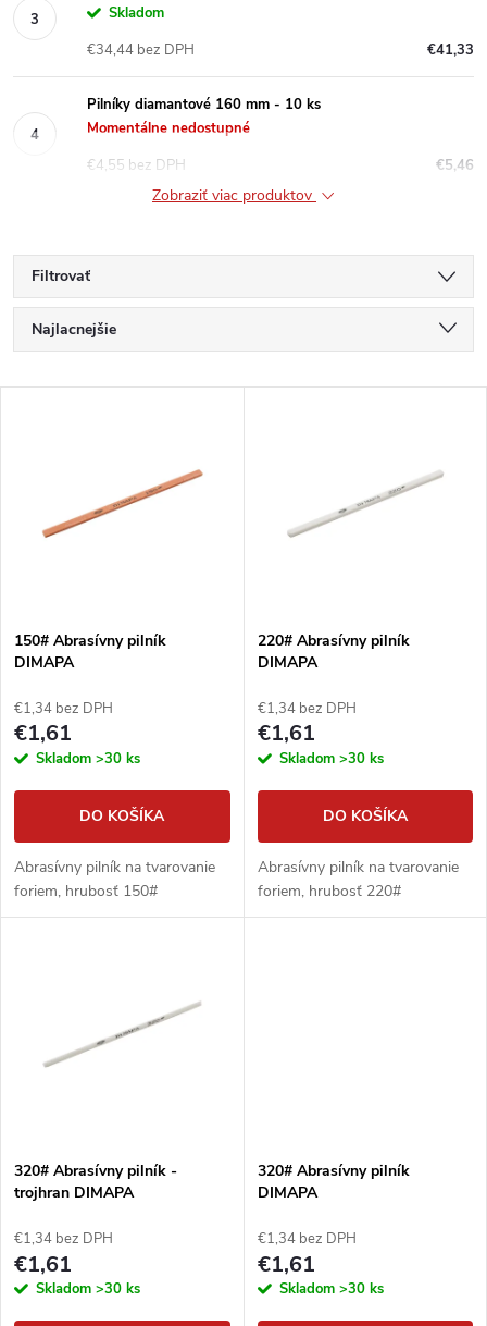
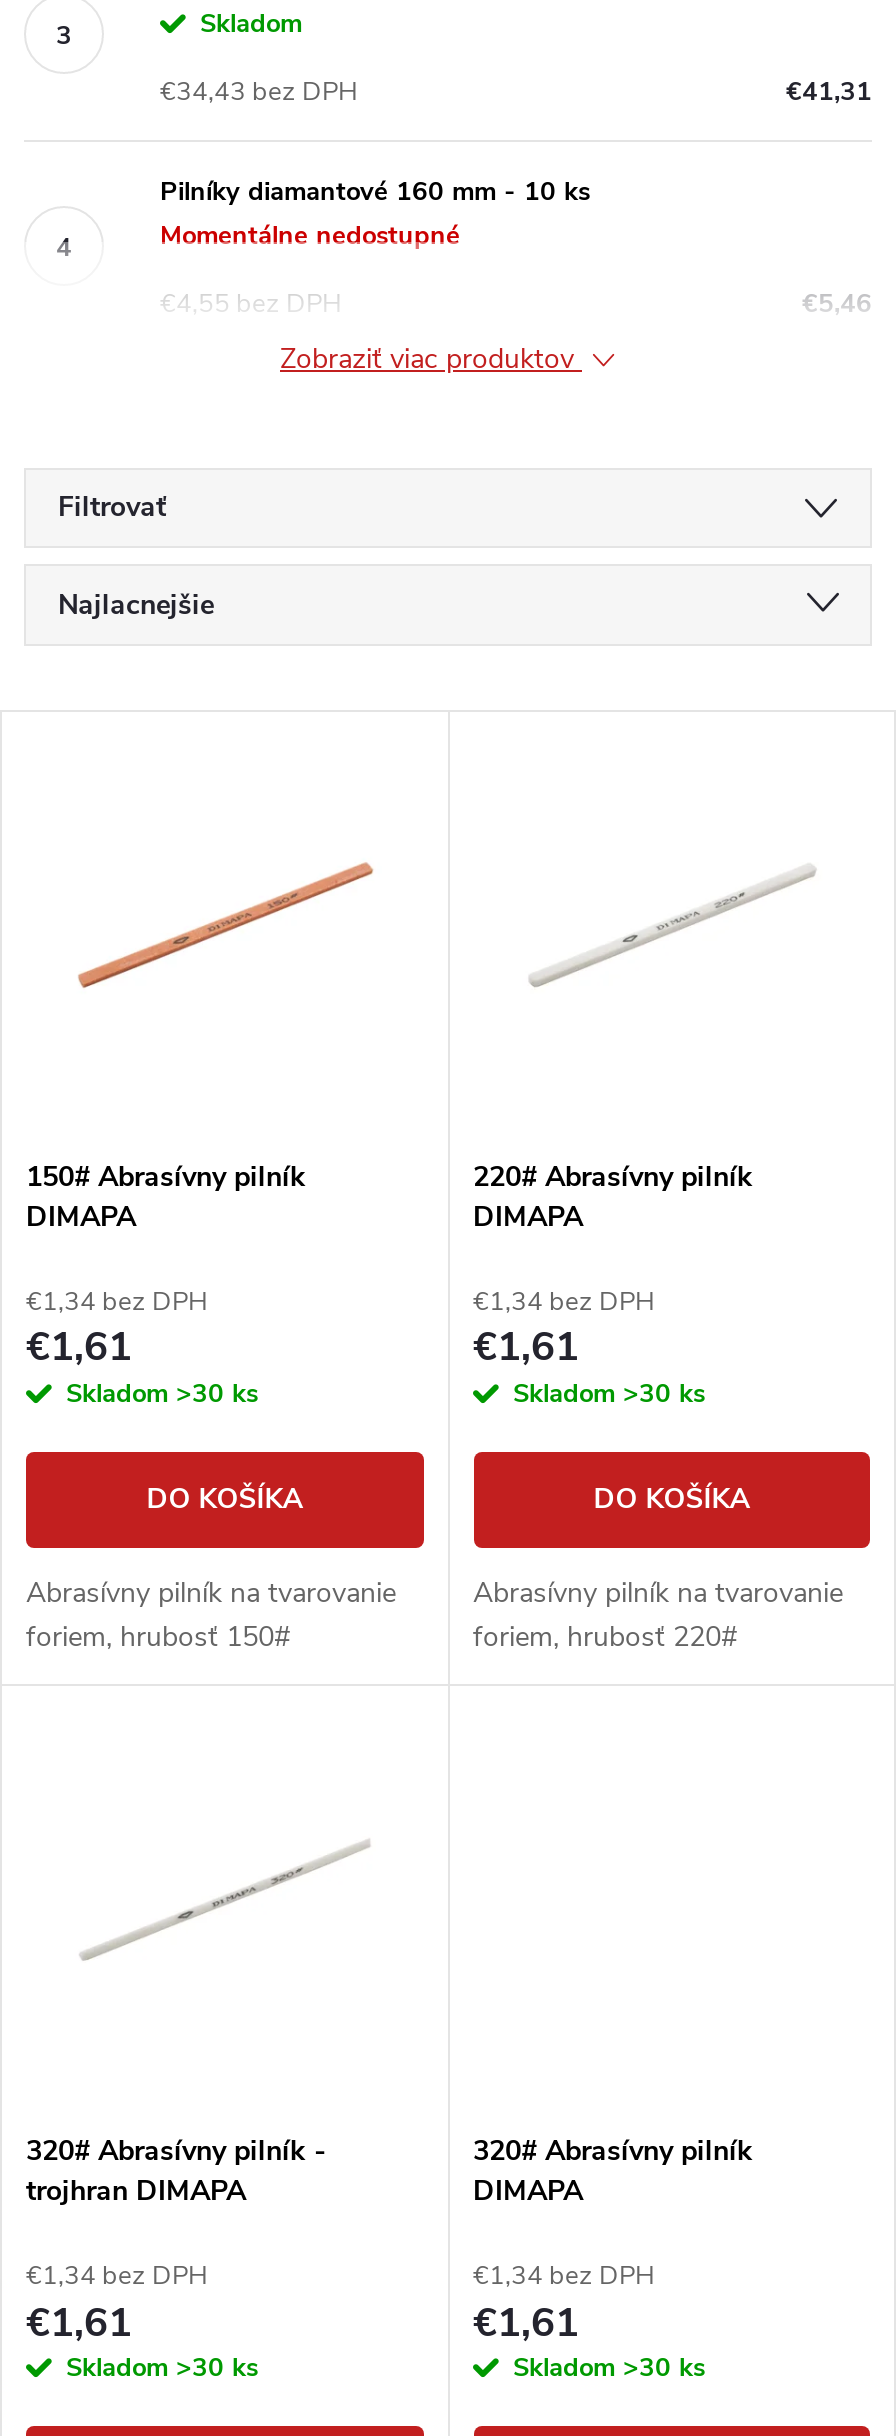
[87,40,195,60] €34,44 bez DPH -> [160,73,358,109] €34,43 bez DPH
[427,40,474,60] €41,33 -> [786,73,872,109] €41,31

